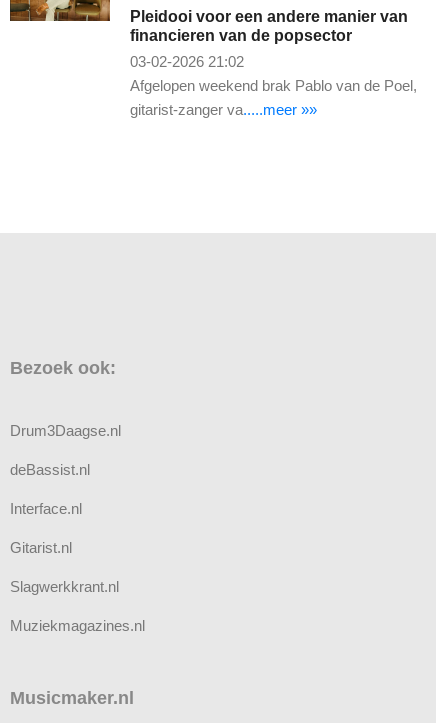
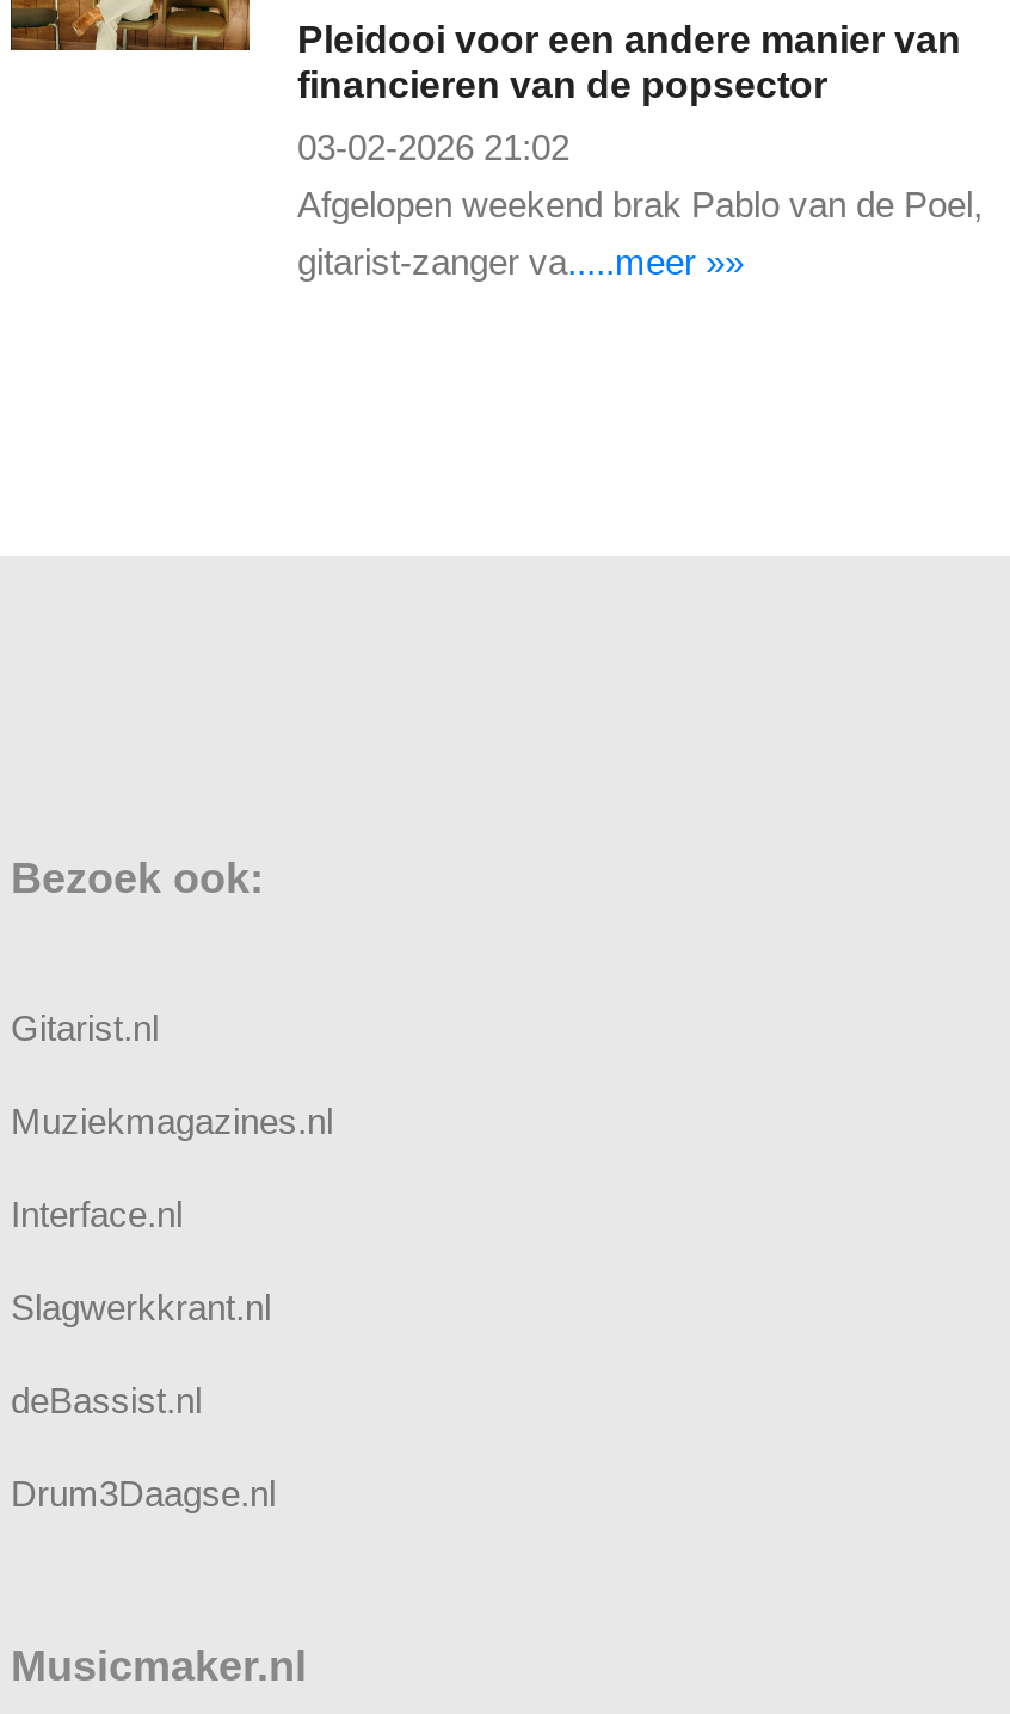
moved [10,422,121,439] -> [11,1473,276,1514]: Drum3Daagse.nl
moved [10,461,145,634] -> [11,1008,333,1421]: deBassist.nl | Interface.nl | Gitarist.nl | Slagwerkkrant.nl | Muziekmagazines.nl

